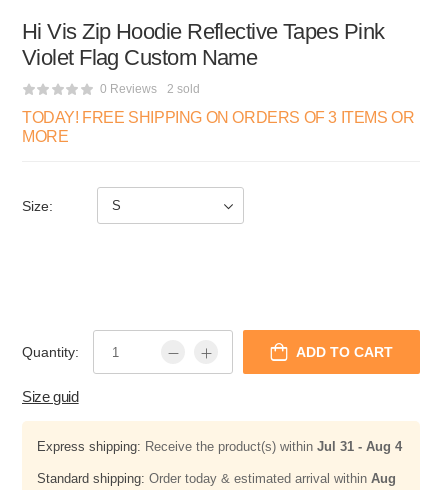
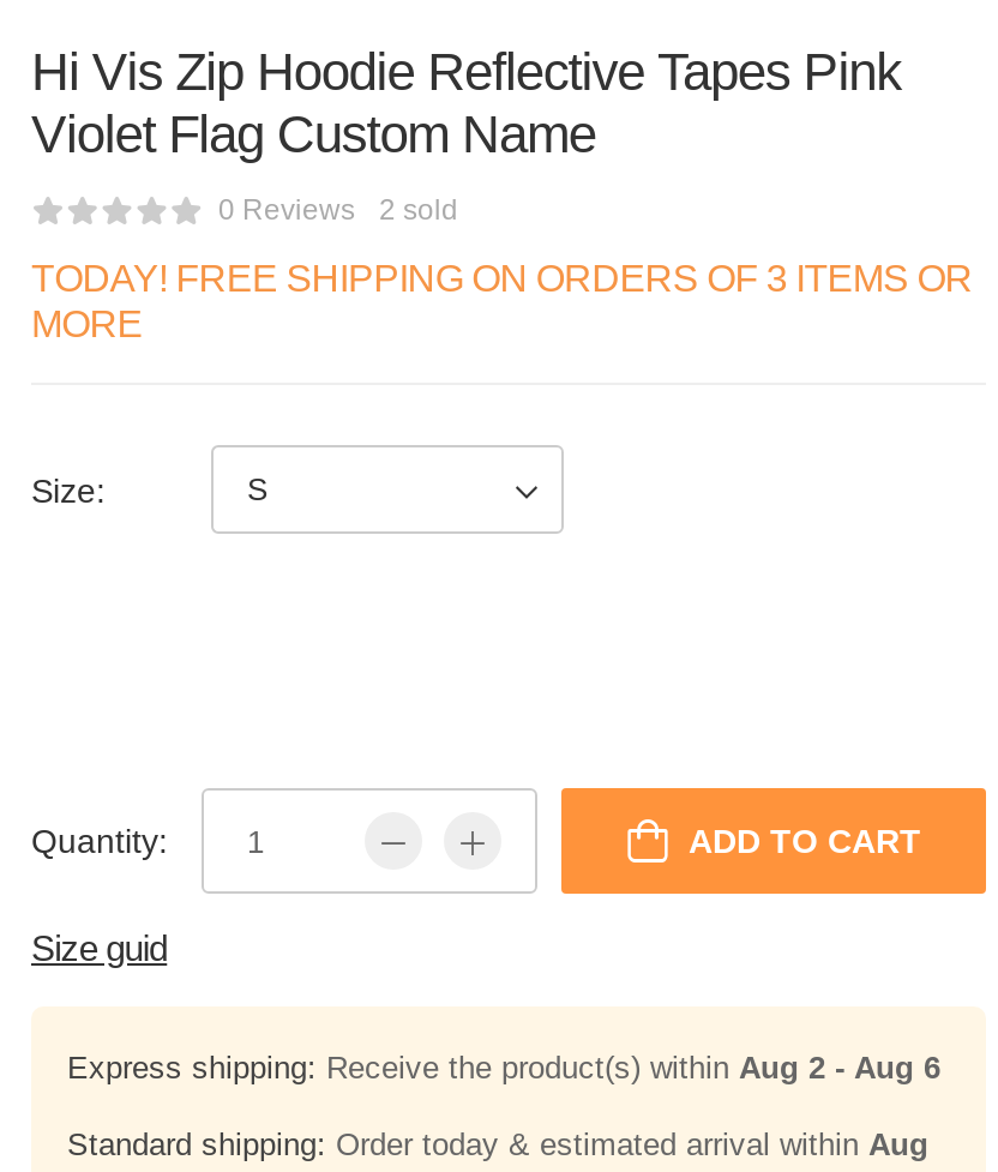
[37,439,402,454] Express shipping: Receive the product(s) within Jul 31 - Aug 4 -> [67,1050,940,1086] Express shipping: Receive the product(s) within Aug 2 - Aug 6

